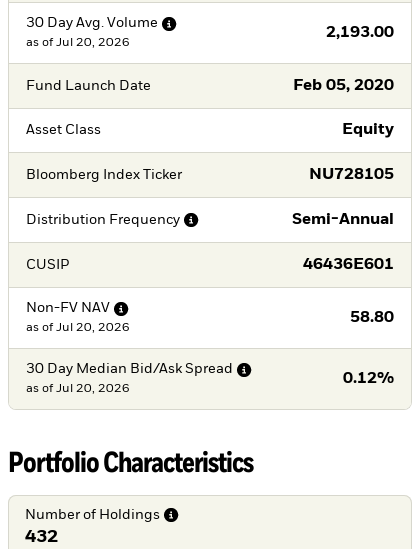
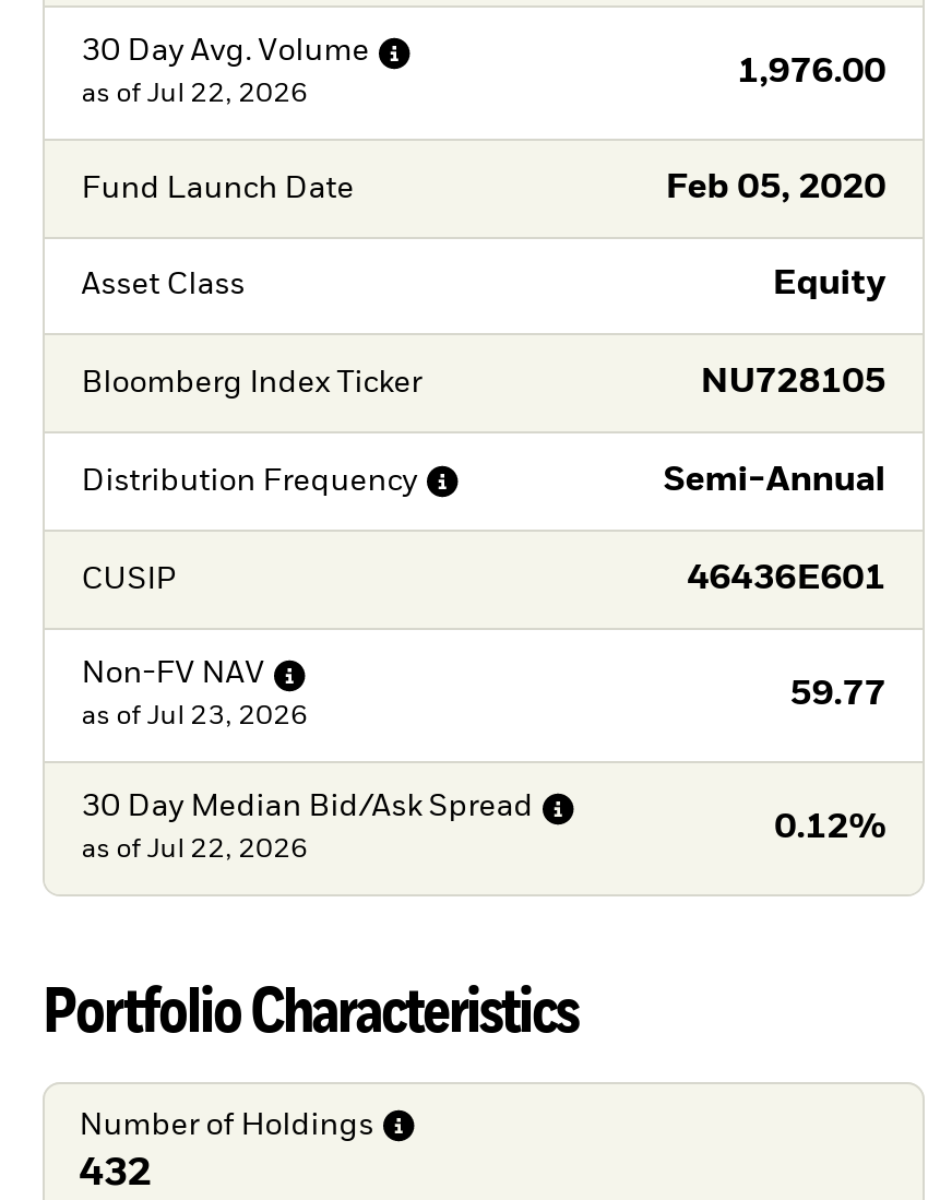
[326,25,394,41] 2,193.00 -> [737,57,886,92] 1,976.00
[26,37,130,49] as of Jul 20, 2026 -> [81,83,309,109] as of Jul 22, 2026
[350,310,394,326] 58.80 -> [790,679,886,714] 59.77
[26,322,130,334] as of Jul 20, 2026 -> [81,705,309,731] as of Jul 23, 2026
[26,383,130,395] as of Jul 20, 2026 -> [81,838,309,865] as of Jul 22, 2026

